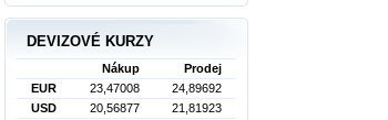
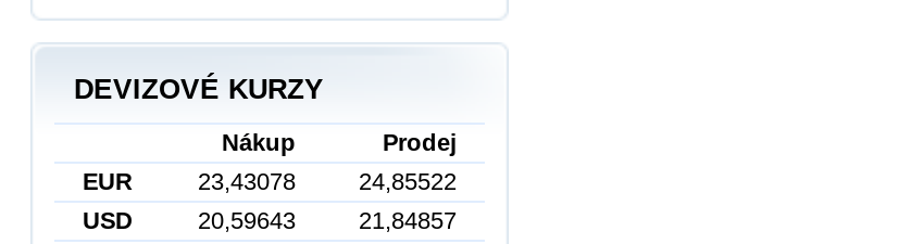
[90,82,140,95] 23,47008 -> [198,169,296,195] 23,43078
[172,82,222,95] 24,89692 -> [359,169,457,195] 24,85522
[90,102,140,115] 20,56877 -> [198,208,296,234] 20,59643
[172,102,222,115] 21,81923 -> [359,208,457,234] 21,84857

